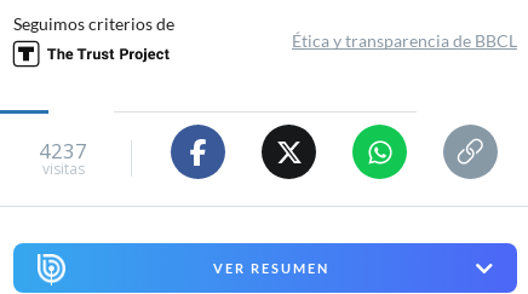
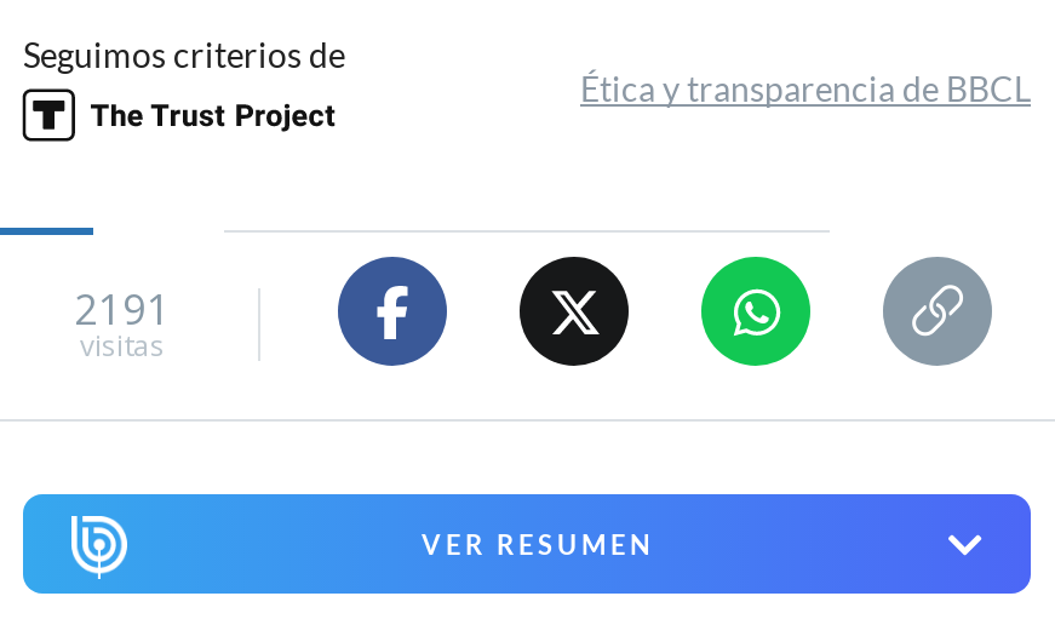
[39,137,87,165] 4237 -> [74,281,171,337] 2191

